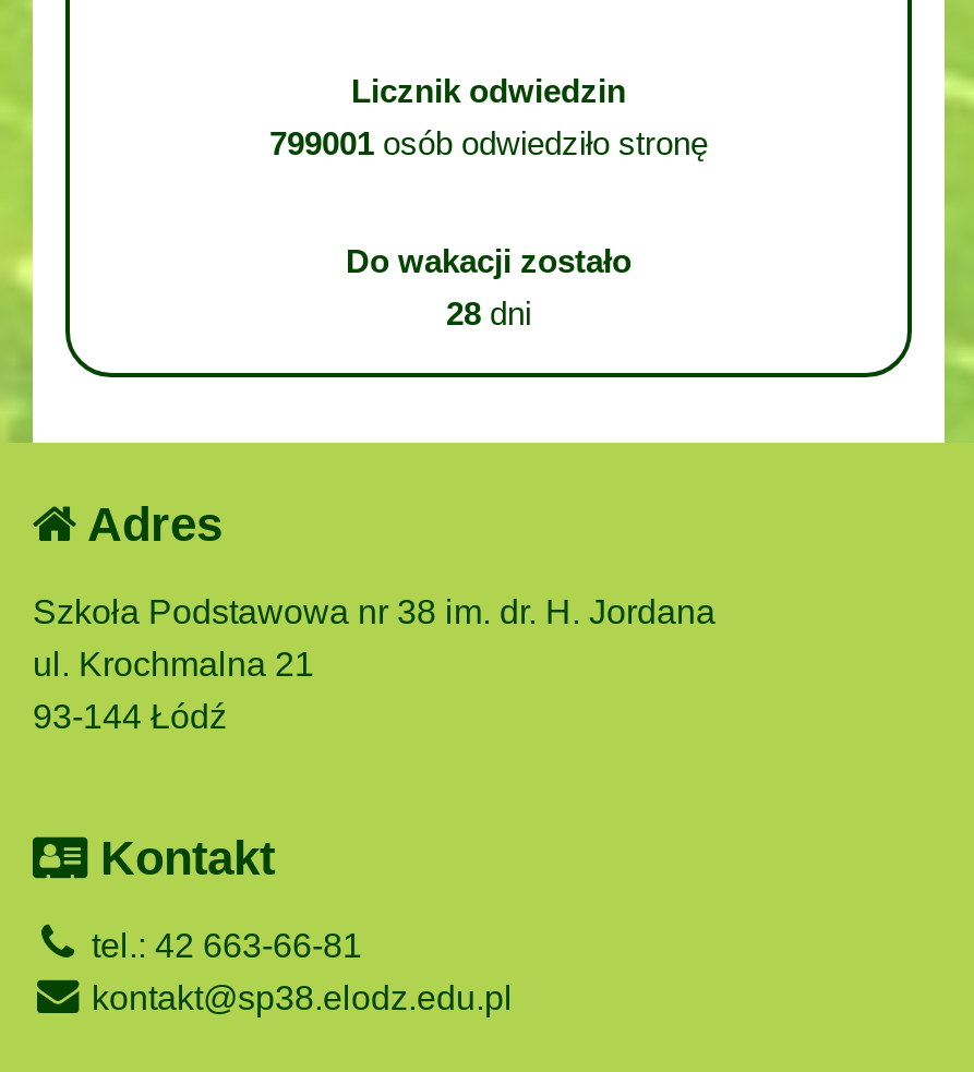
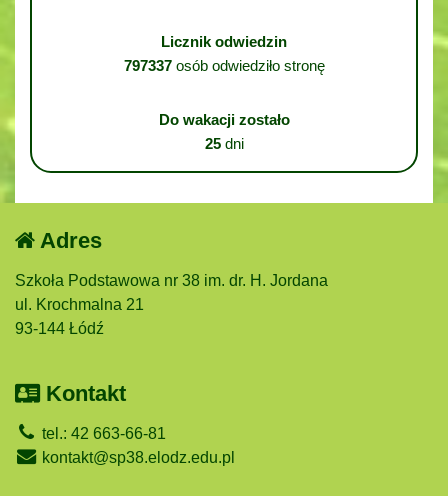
[269,123,708,160] 799001 osób odwiedziło stronę -> [123,56,324,73] 797337 osób odwiedziło stronę
[446,293,531,330] 28 dni -> [204,134,243,151] 25 dni

